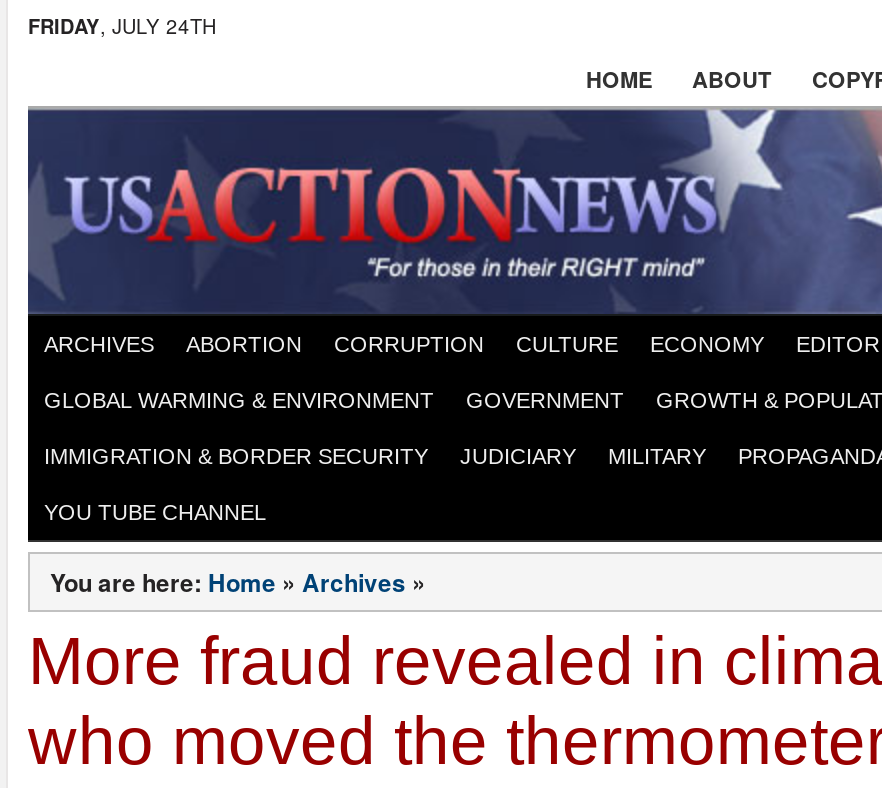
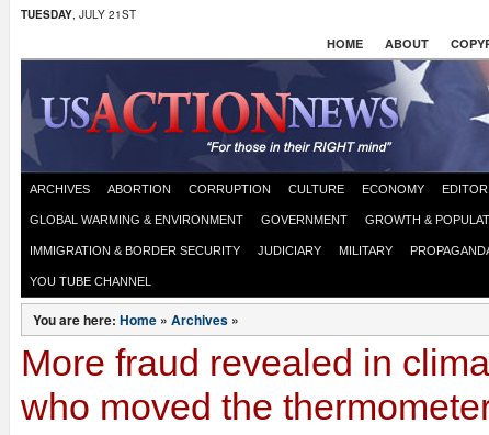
[28,12,216,40] FRIDAY, JULY 24TH -> [21,7,136,22] TUESDAY, JULY 21ST

